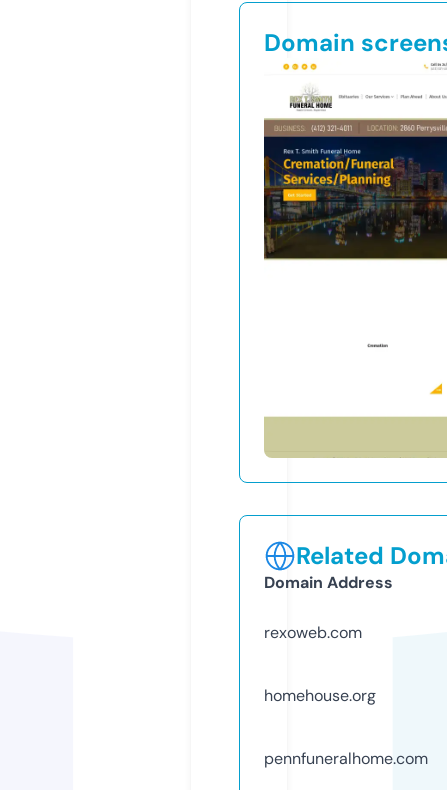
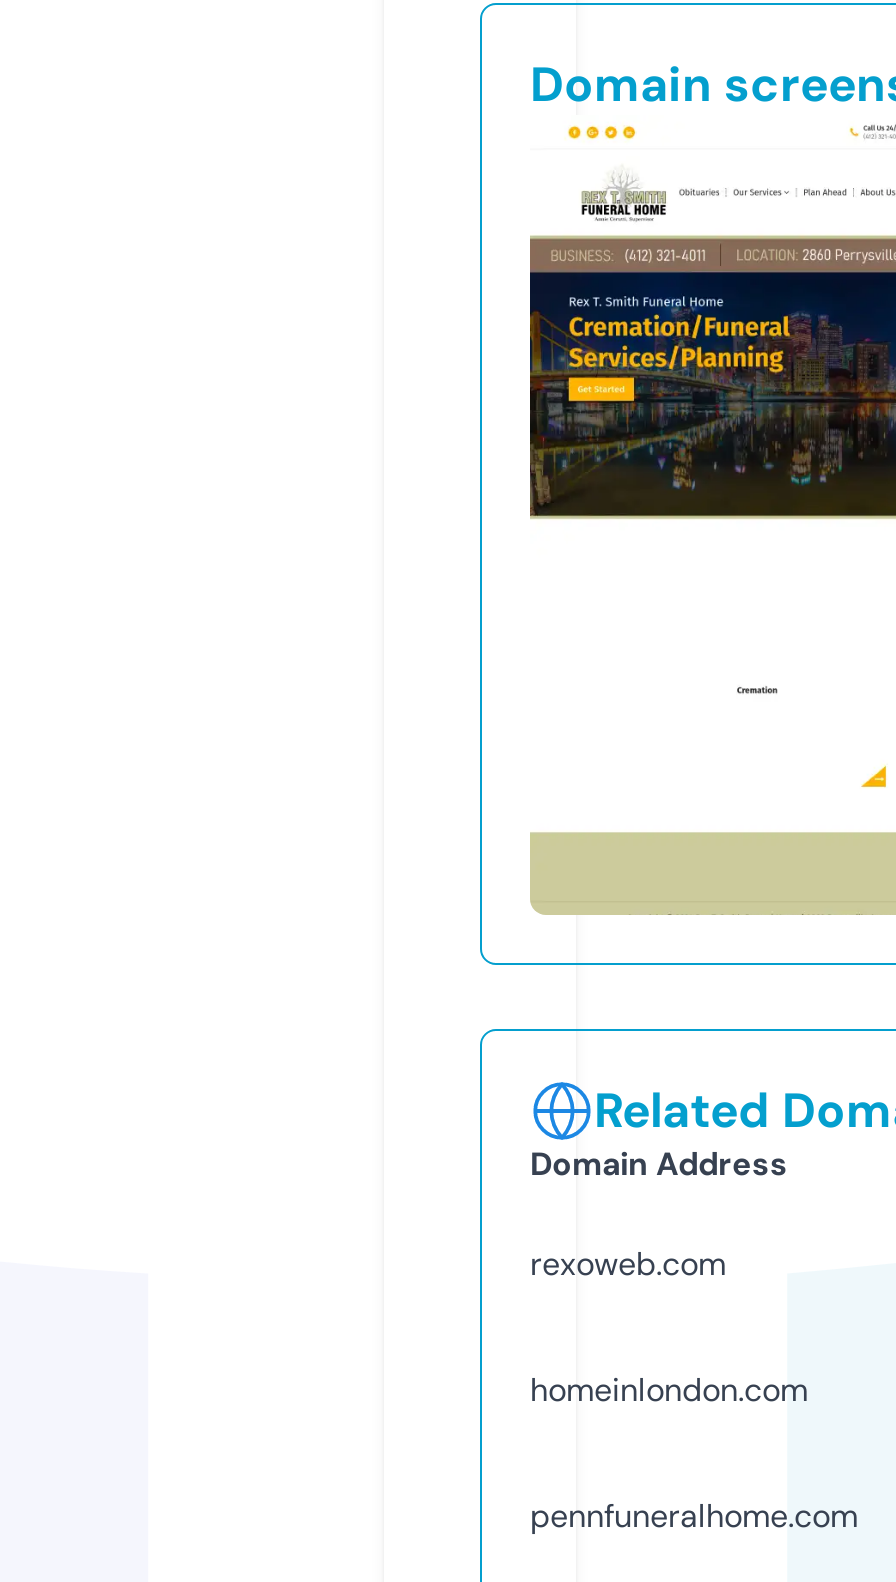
[264,685,376,706] homehouse.org -> [530,1369,808,1411] homeinlondon.com

